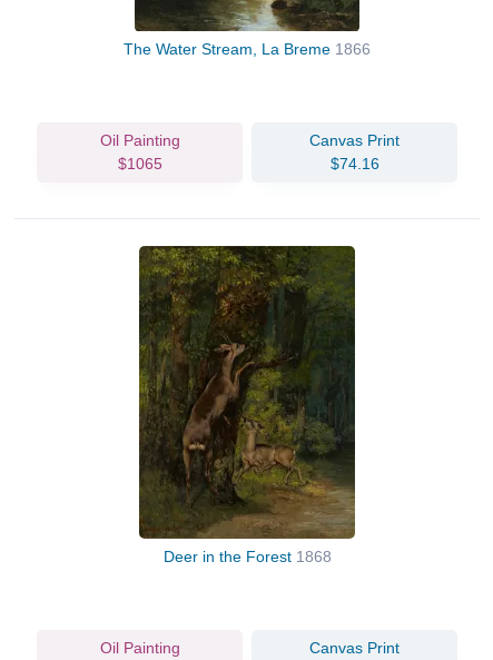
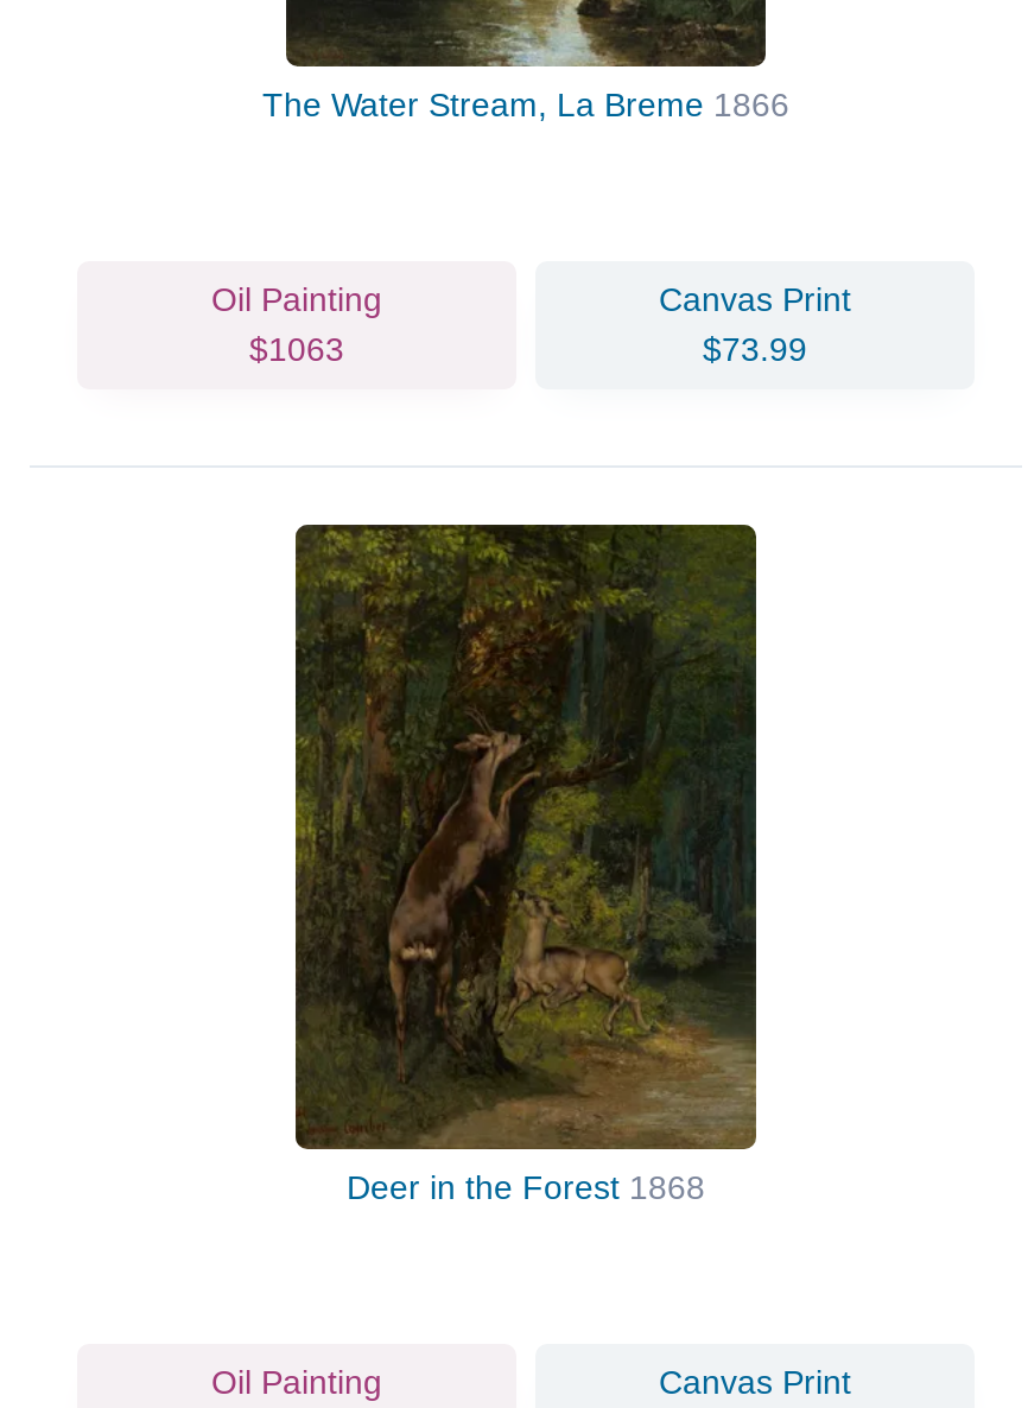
[117,155,162,173] $1065 -> [249,330,344,368] $1063
[330,155,379,173] $74.16 -> [703,330,807,368] $73.99

